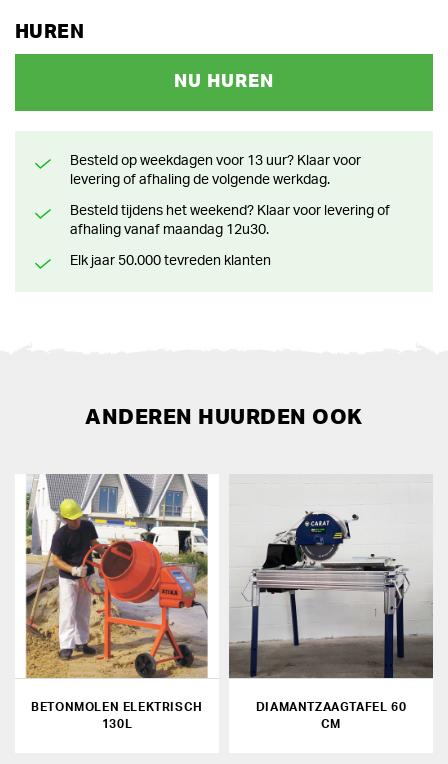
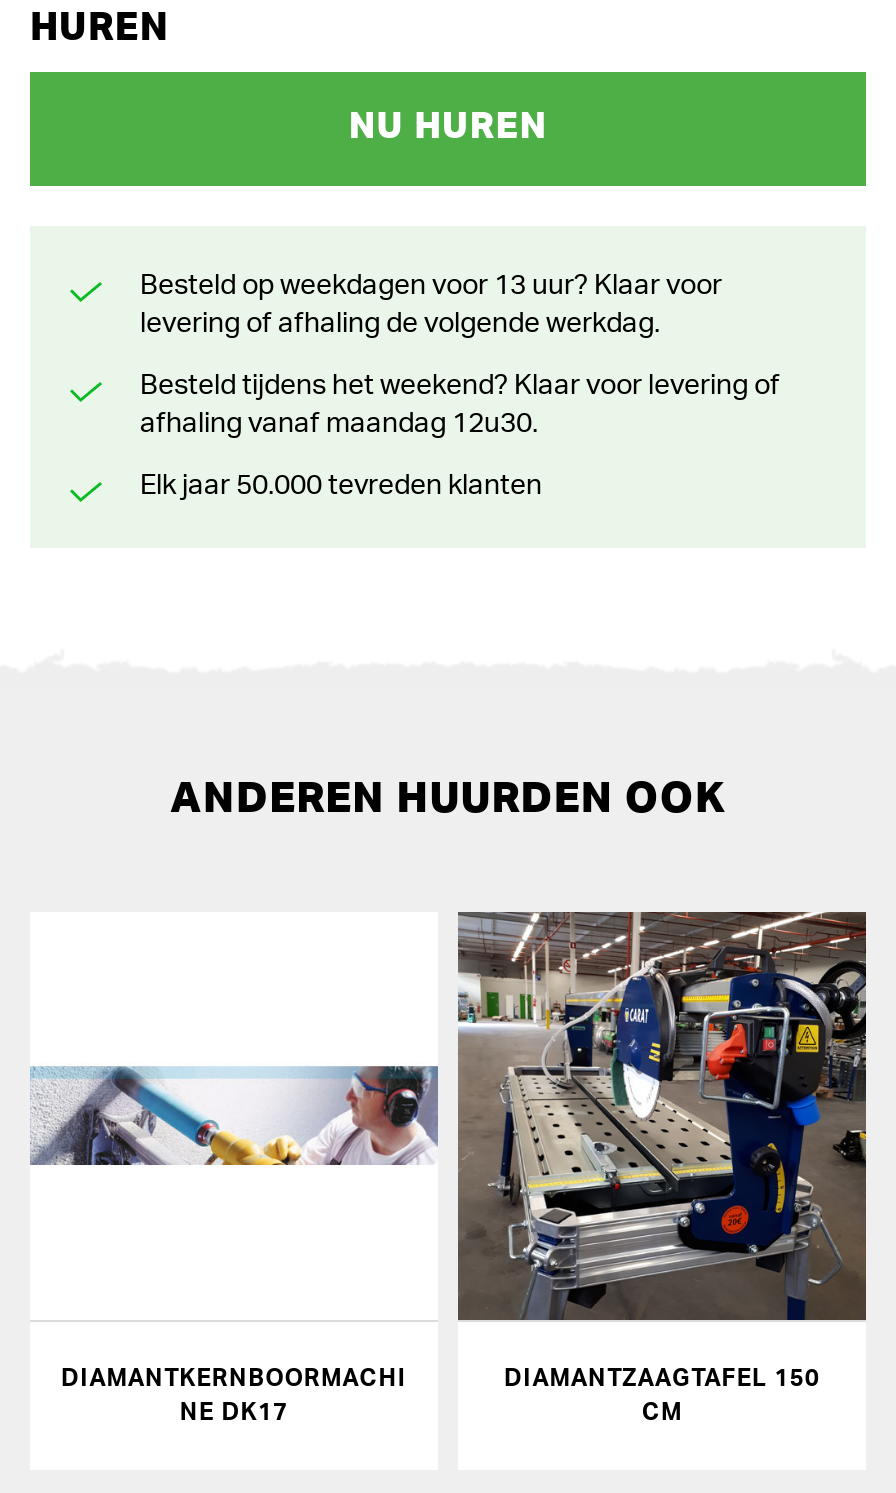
[15,473,219,730] [image] | BETONMOLEN ELEKTRISCH | 130L -> [30,912,440,1424] [image] | DIAMANTKERNBOORMACHI | NE DK17
[229,474,433,713] [image] | DIAMANTZAAGTAFEL 60 -> [456,910,868,1390] [image] | DIAMANTZAAGTAFEL 150

